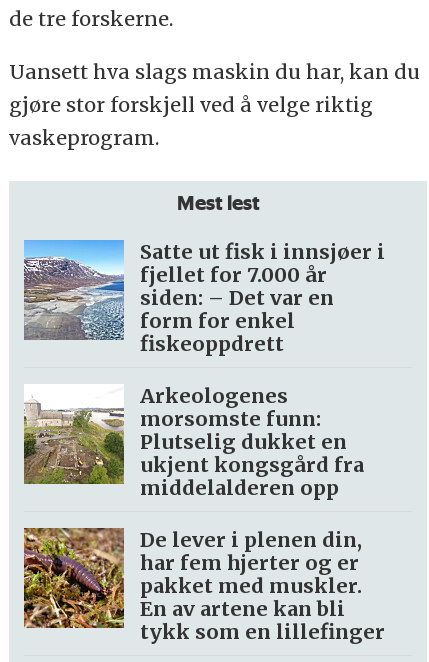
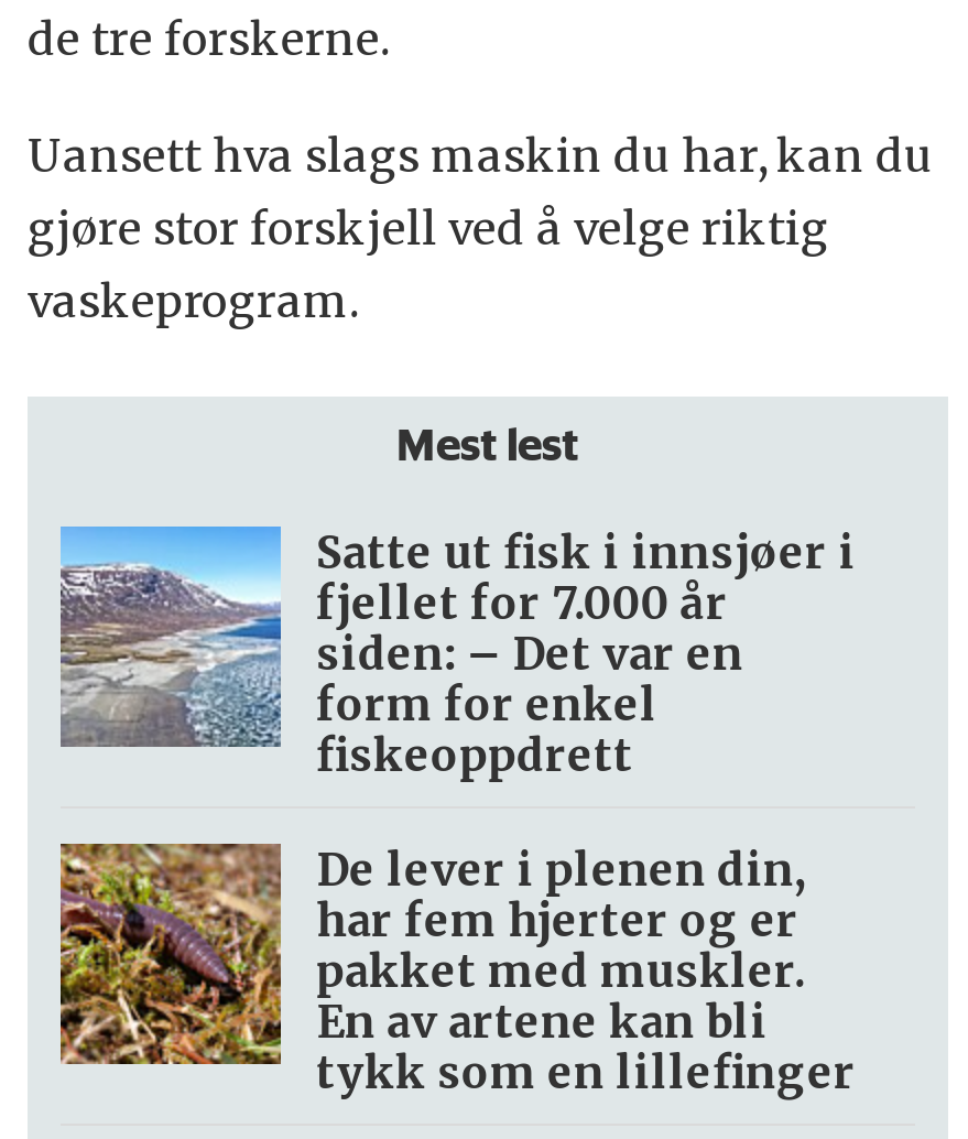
[24,383,364,500] [image] | Arkeologenes | morsomste funn: | Plutselig dukket en | ukjent kongsgård fra | middelalderen opp -> none

